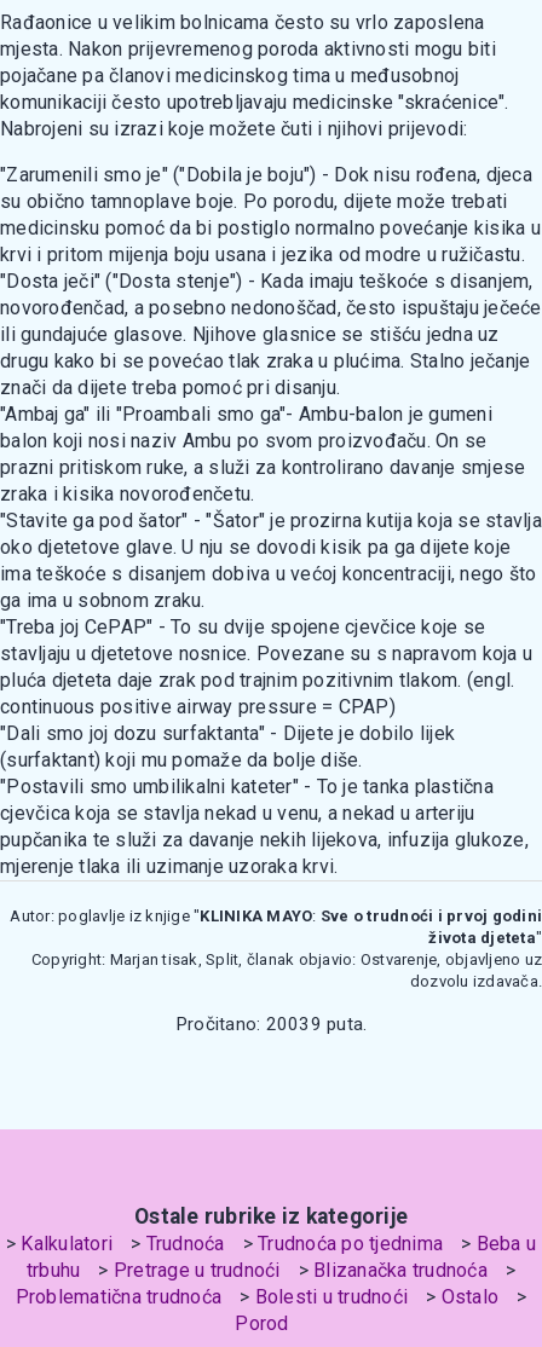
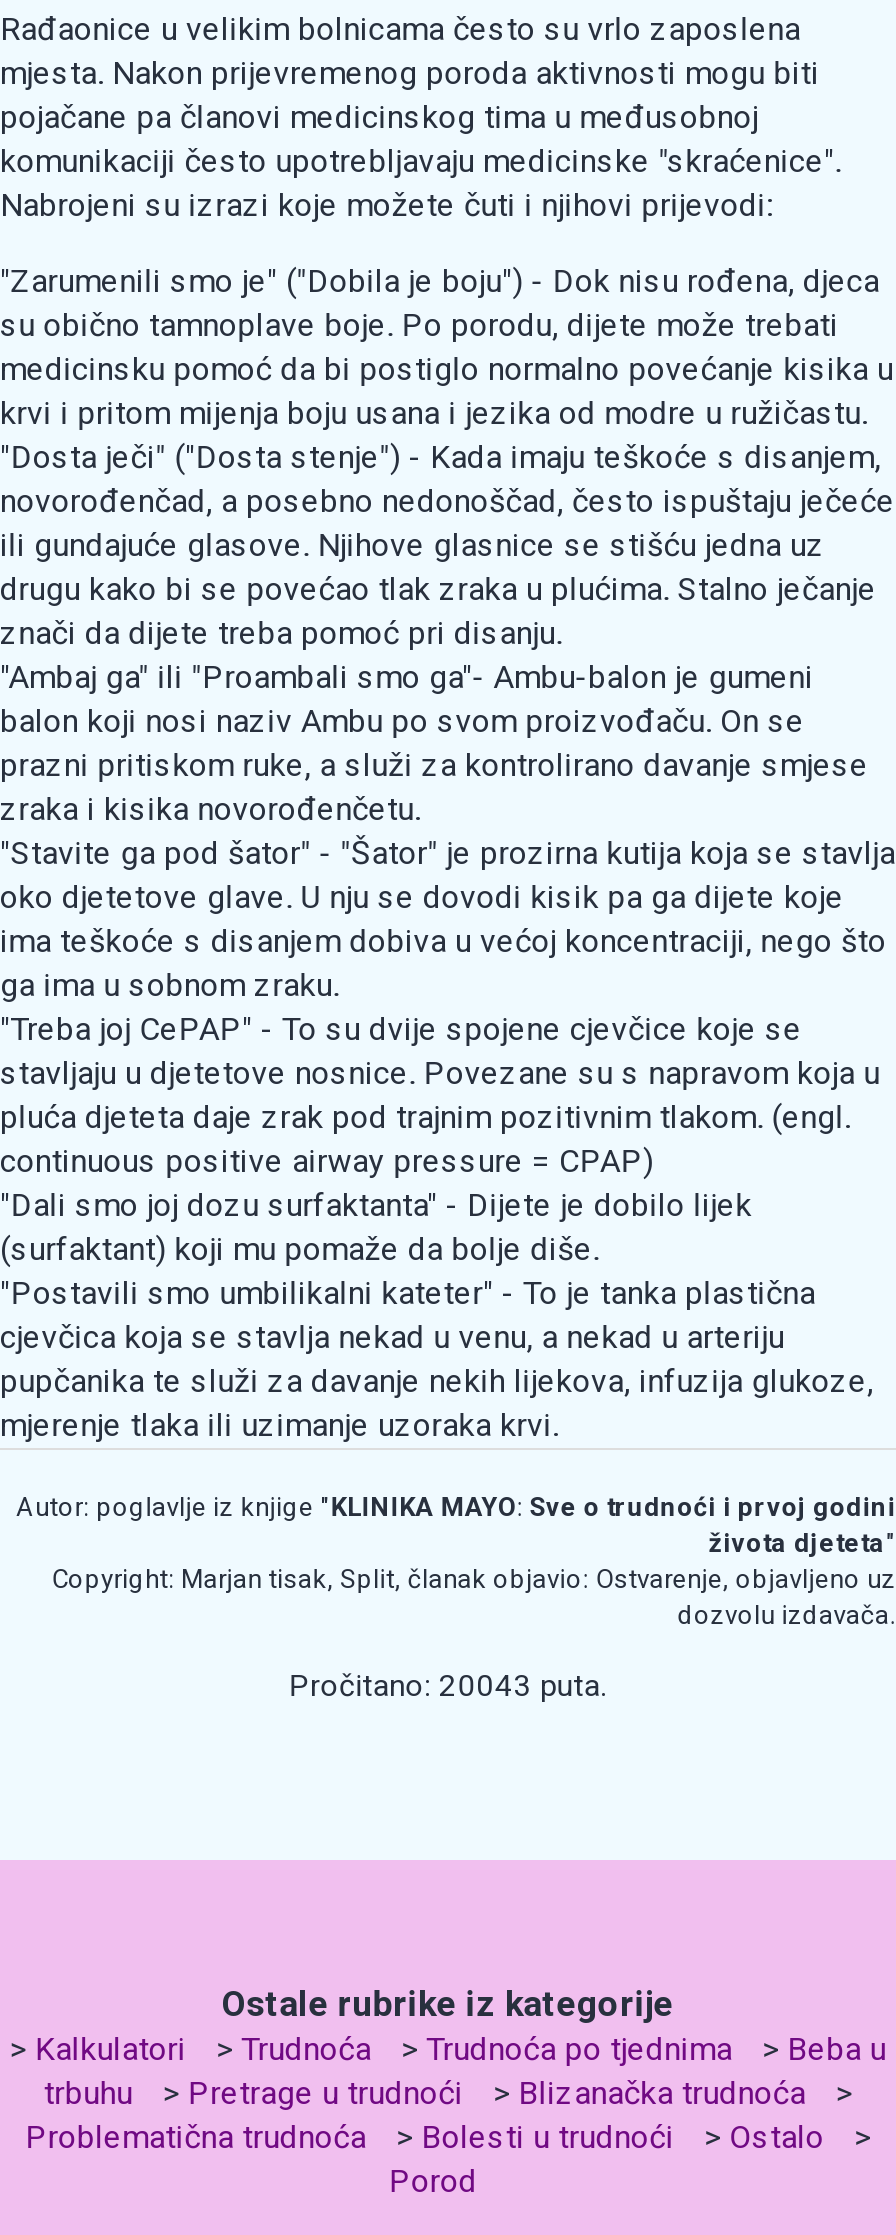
[175,1013,367,1035] Pročitano: 20039 puta. -> [290,1668,606,1704] Pročitano: 20043 puta.

